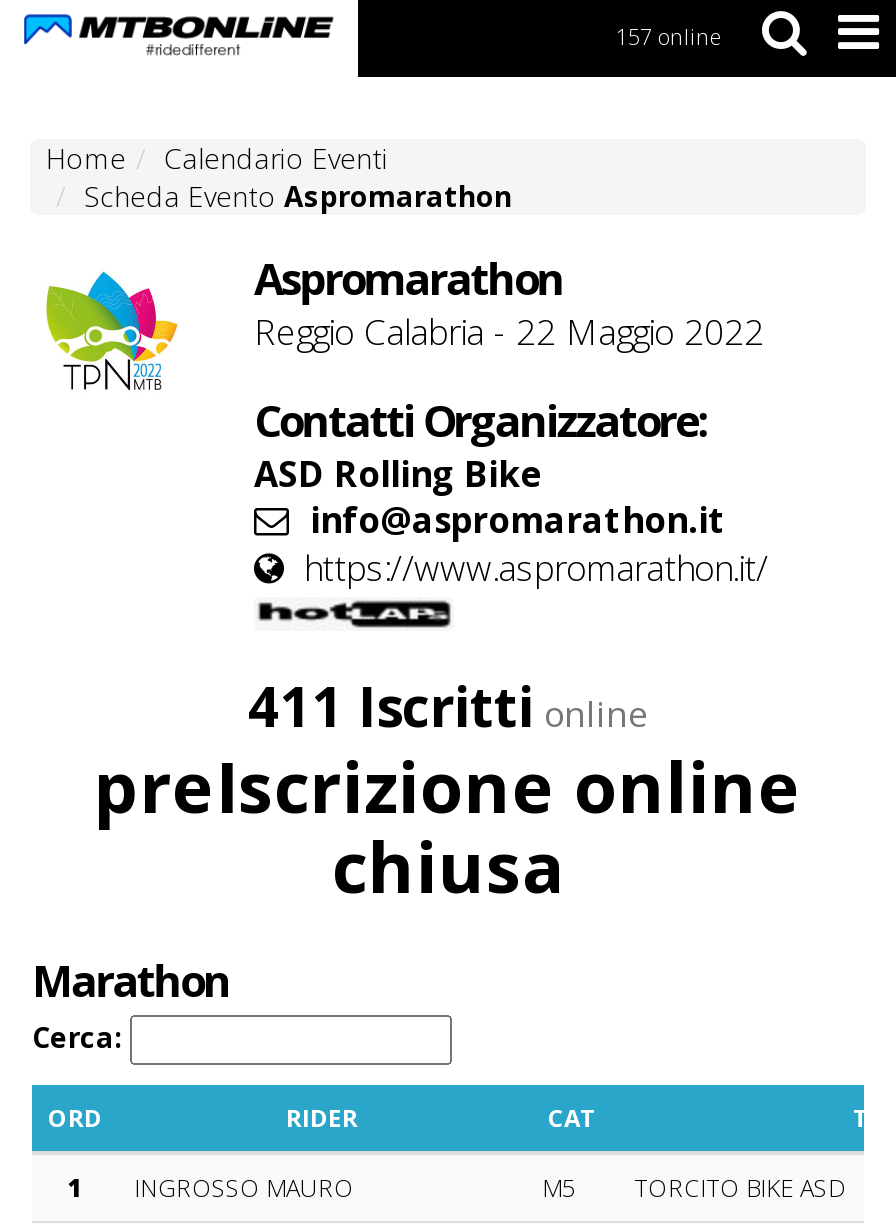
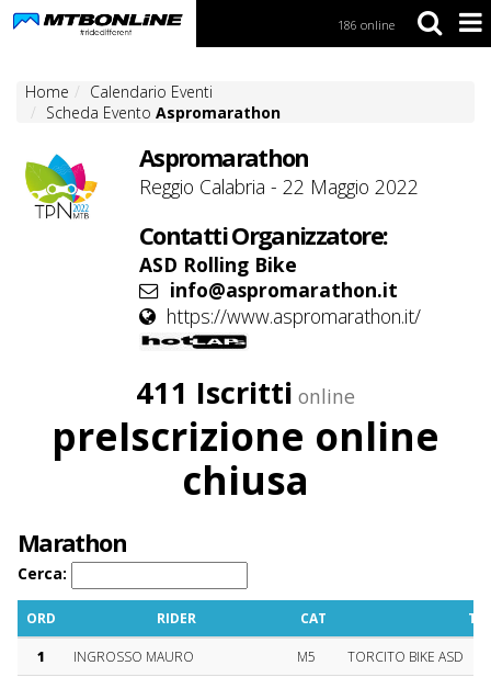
[616,20,720,50] 157 online -> [338,16,395,32] 186 online

